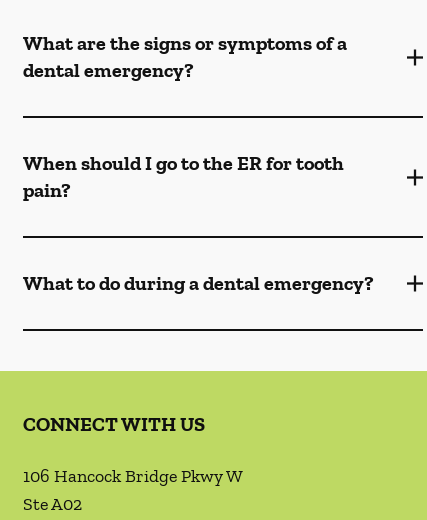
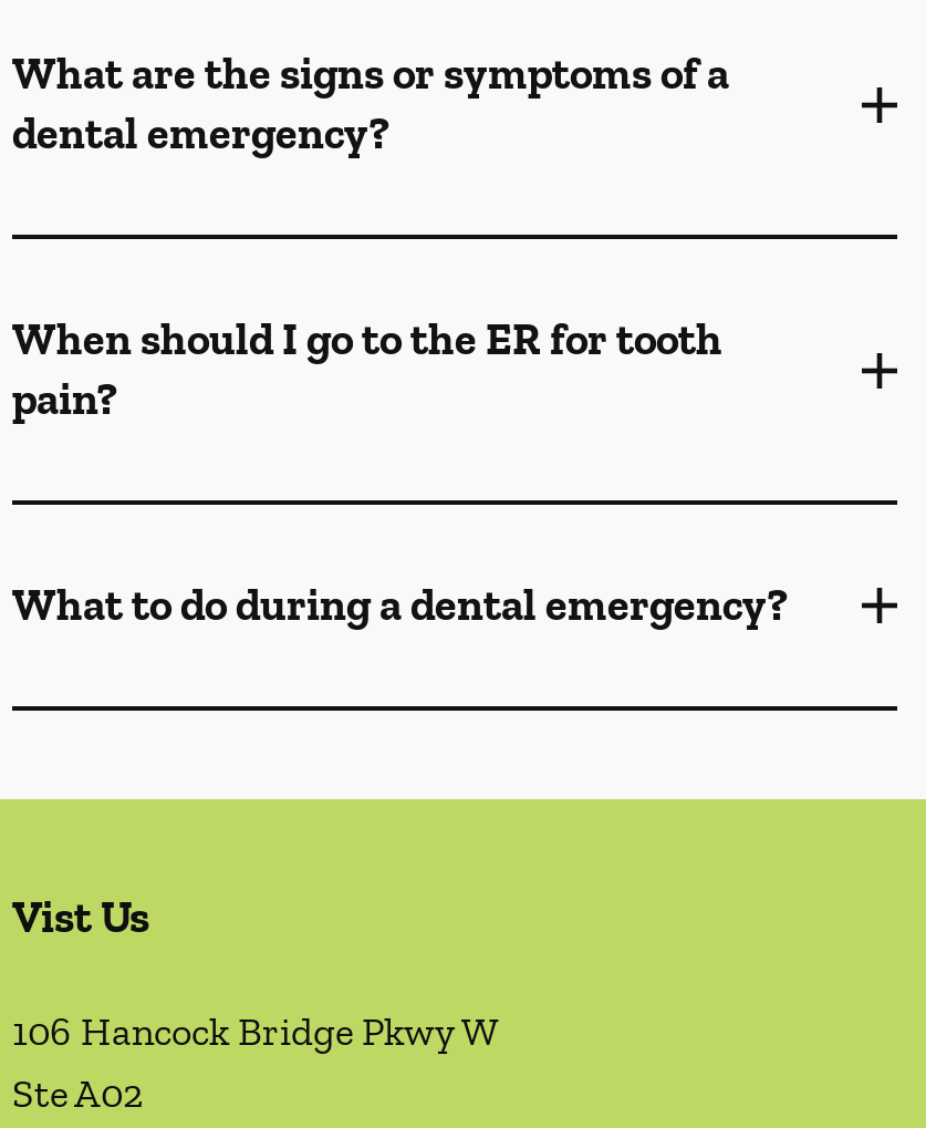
[23,412,205,436] CONNECT WITH US -> [12,890,149,943] Vist Us

